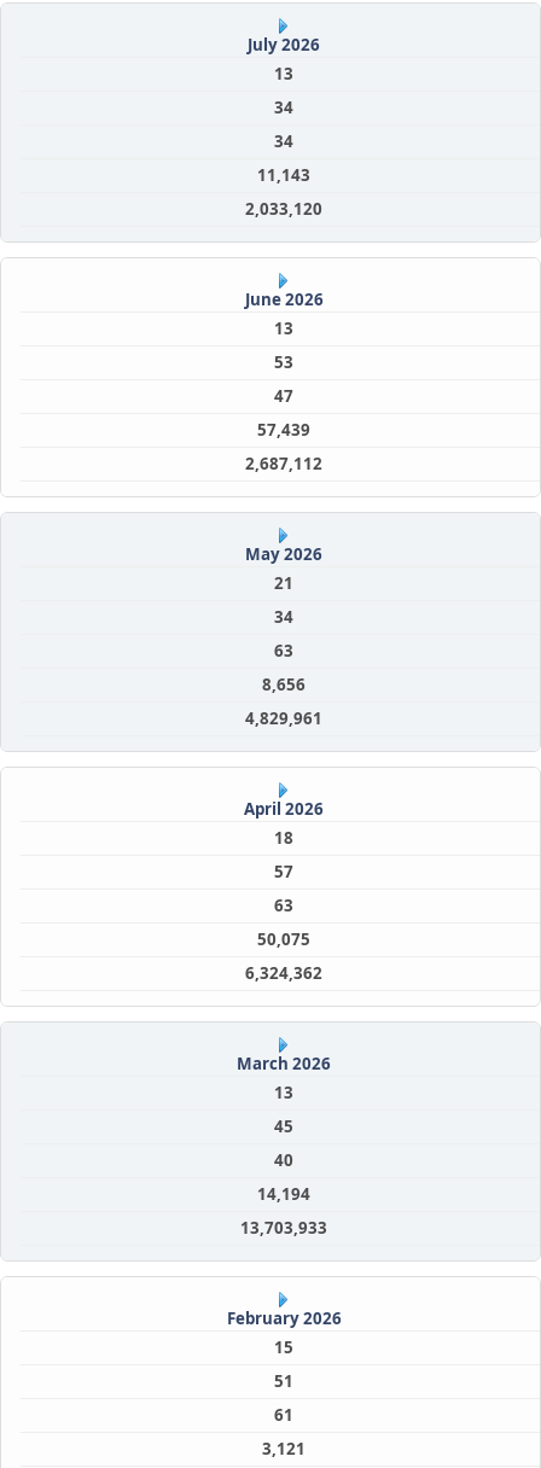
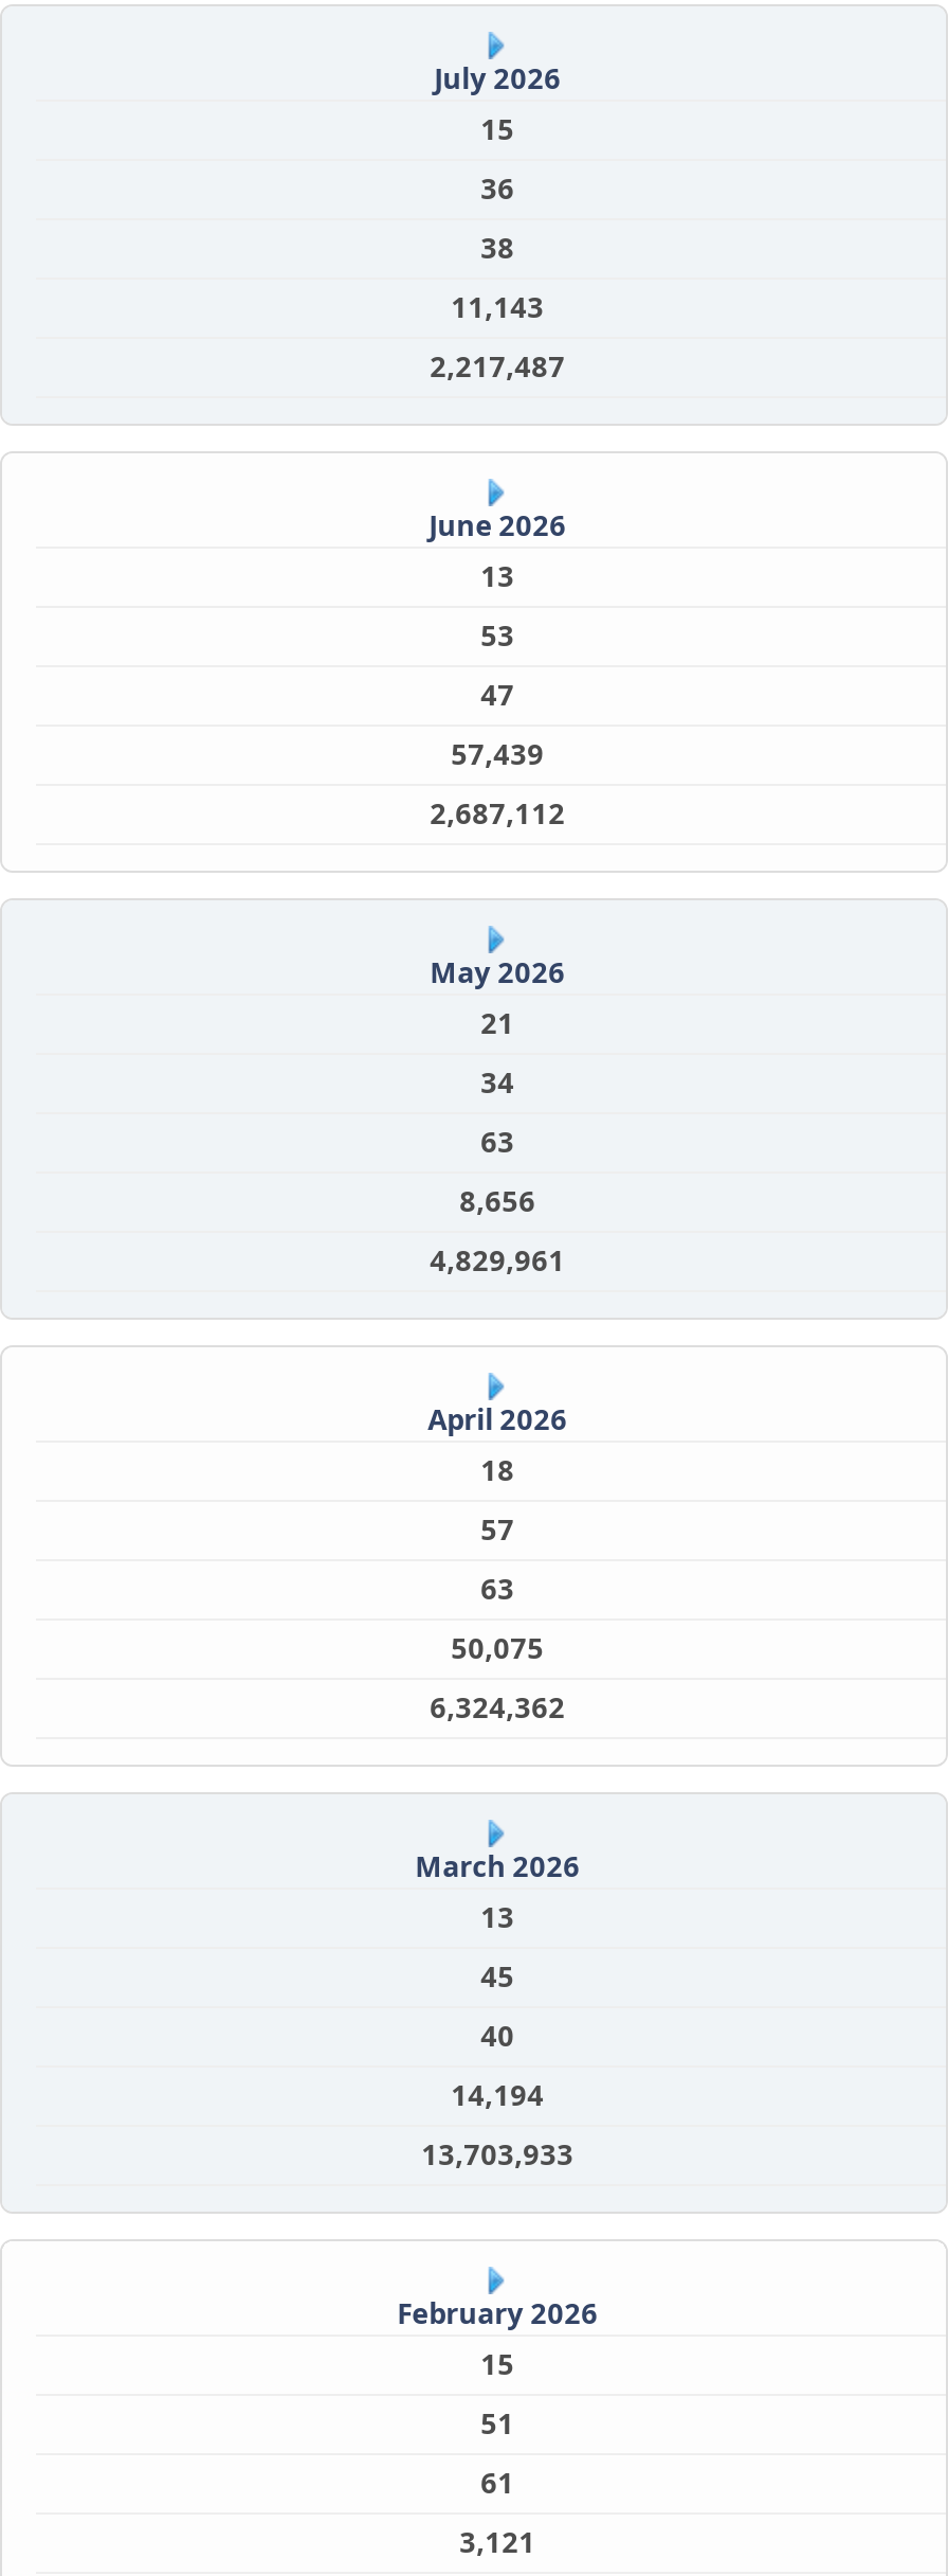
[274,62,294,84] 13 -> [481,109,514,147] 15
[274,96,294,118] 34 -> [481,169,514,207] 36
[274,130,294,152] 34 -> [481,228,514,266] 38
[245,198,323,219] 2,033,120 -> [430,347,565,385] 2,217,487

